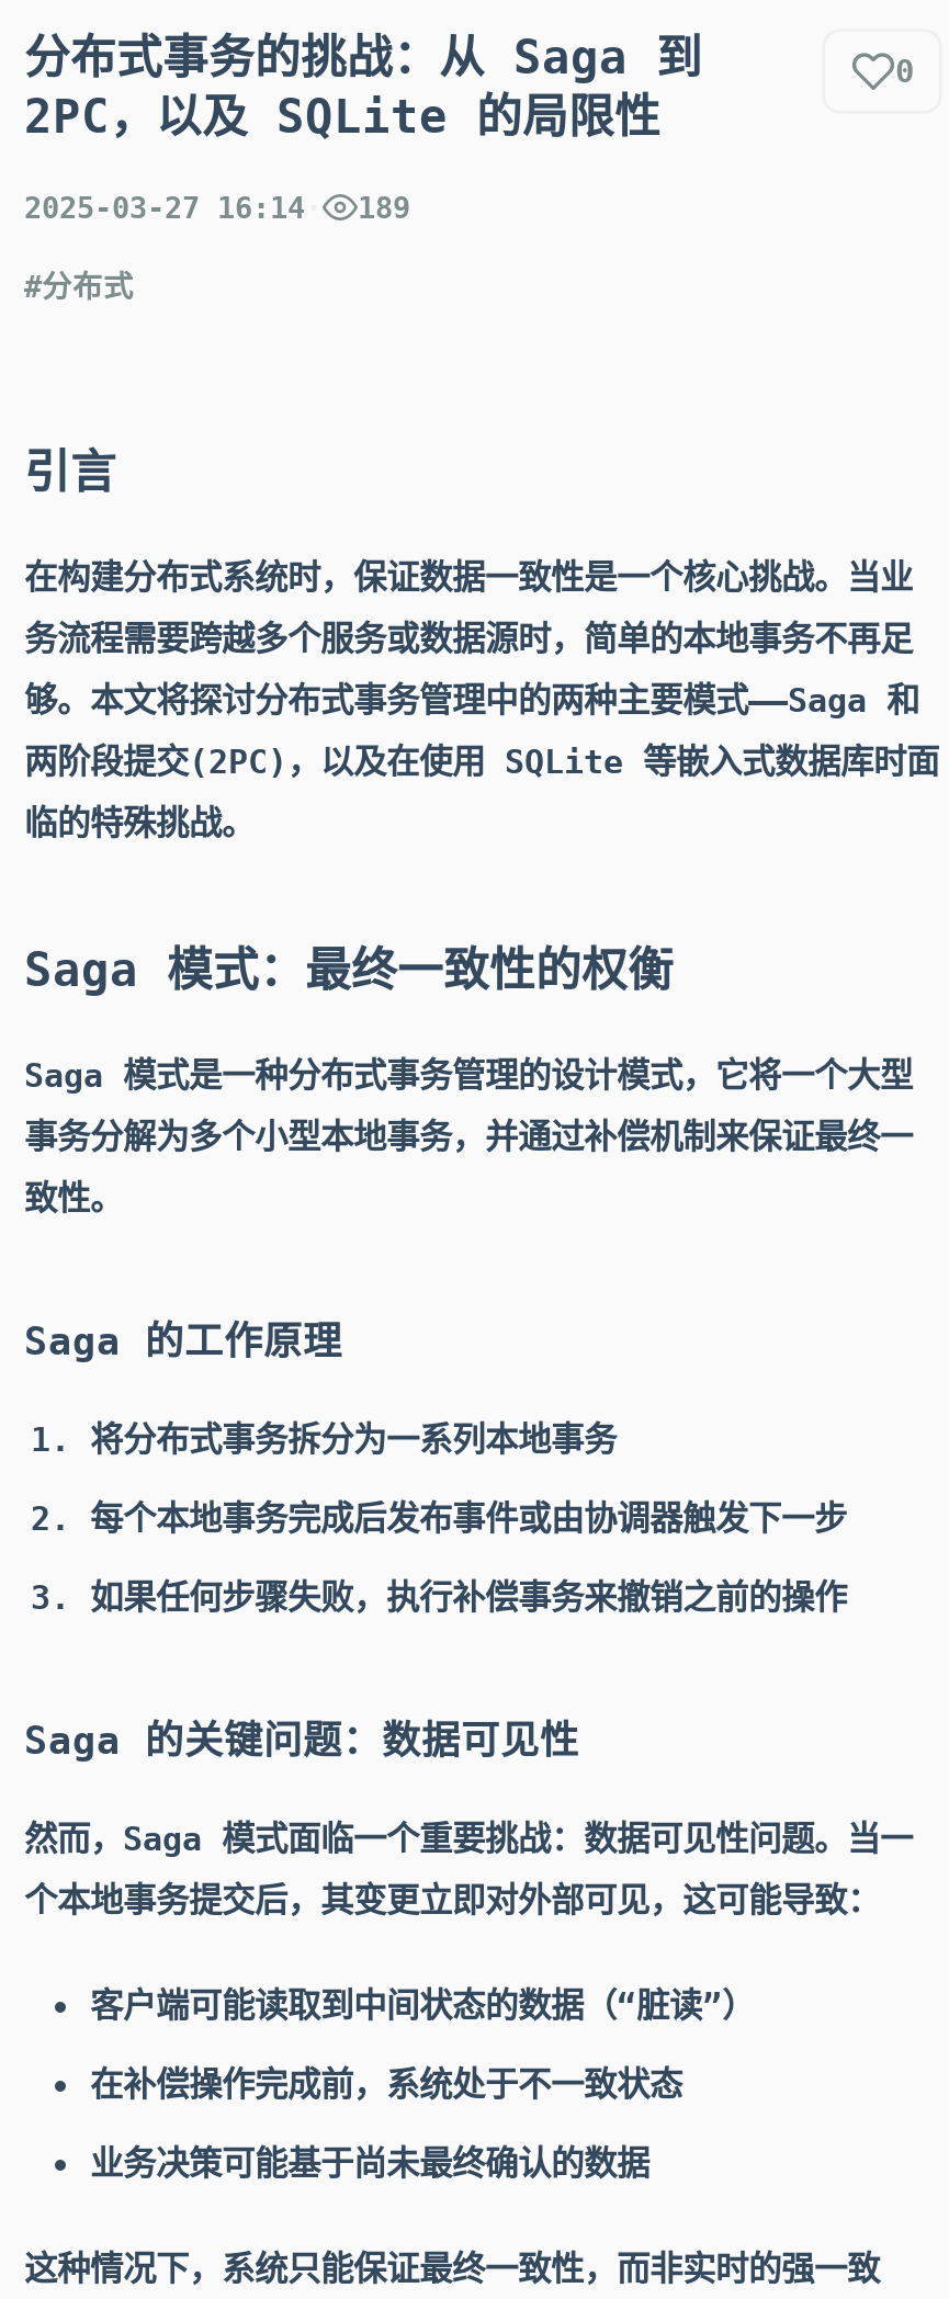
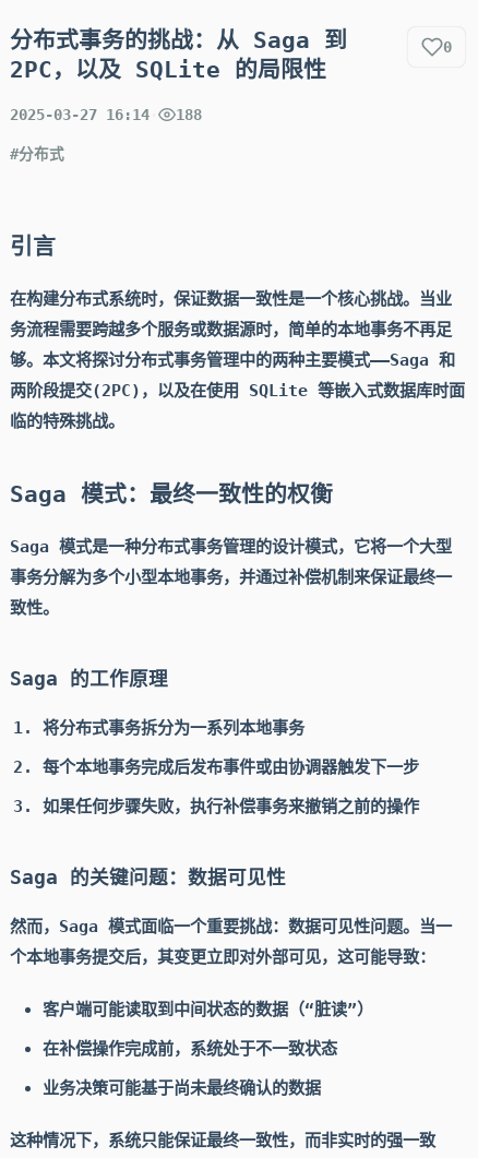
[24,190,410,225] 2025-03-27 16:14 · 189 -> [10,106,202,123] 2025-03-27 16:14 · 188

